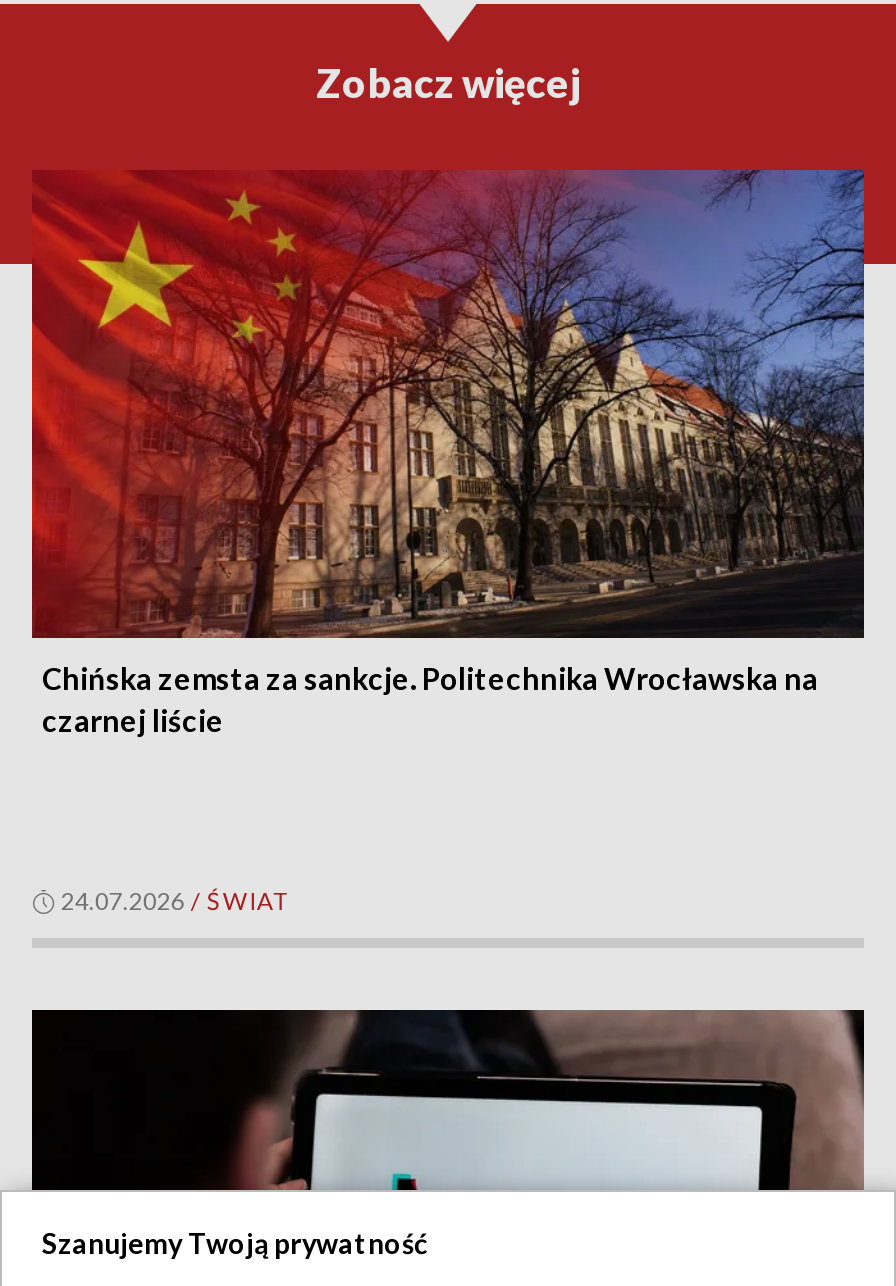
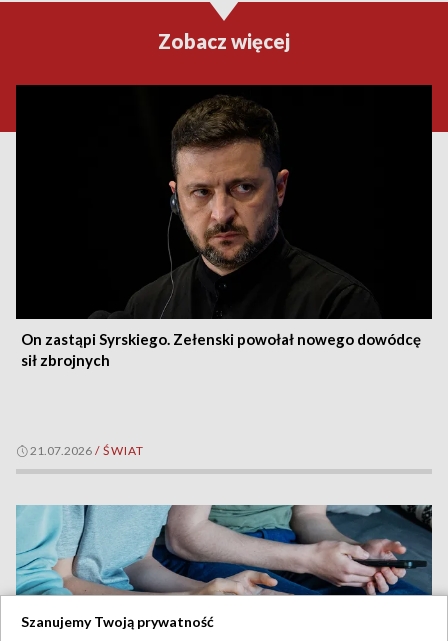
[30,168,866,738] [image] | Chińska zemsta za sankcje. Politechnika Wrocławska na | czarnej liście -> [15,84,433,369] [image] | On zastąpi Syrskiego. Zełenski powołał nowego dowódcę | sił zbrojnych
[61,886,289,916] 24.07.2026 / ŚWIAT -> [30,443,144,458] 21.07.2026 / ŚWIAT
[30,1008,864,1192] [image] -> [15,504,433,596] [image]

